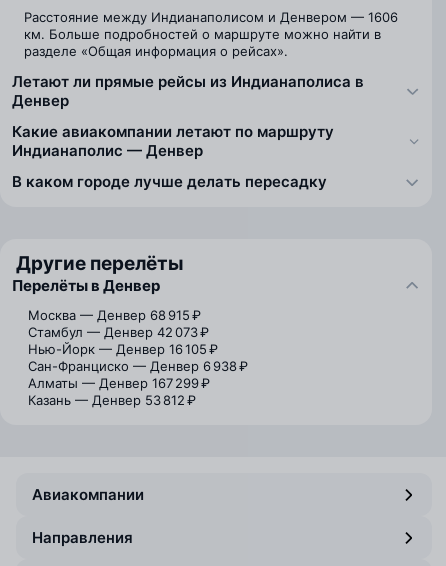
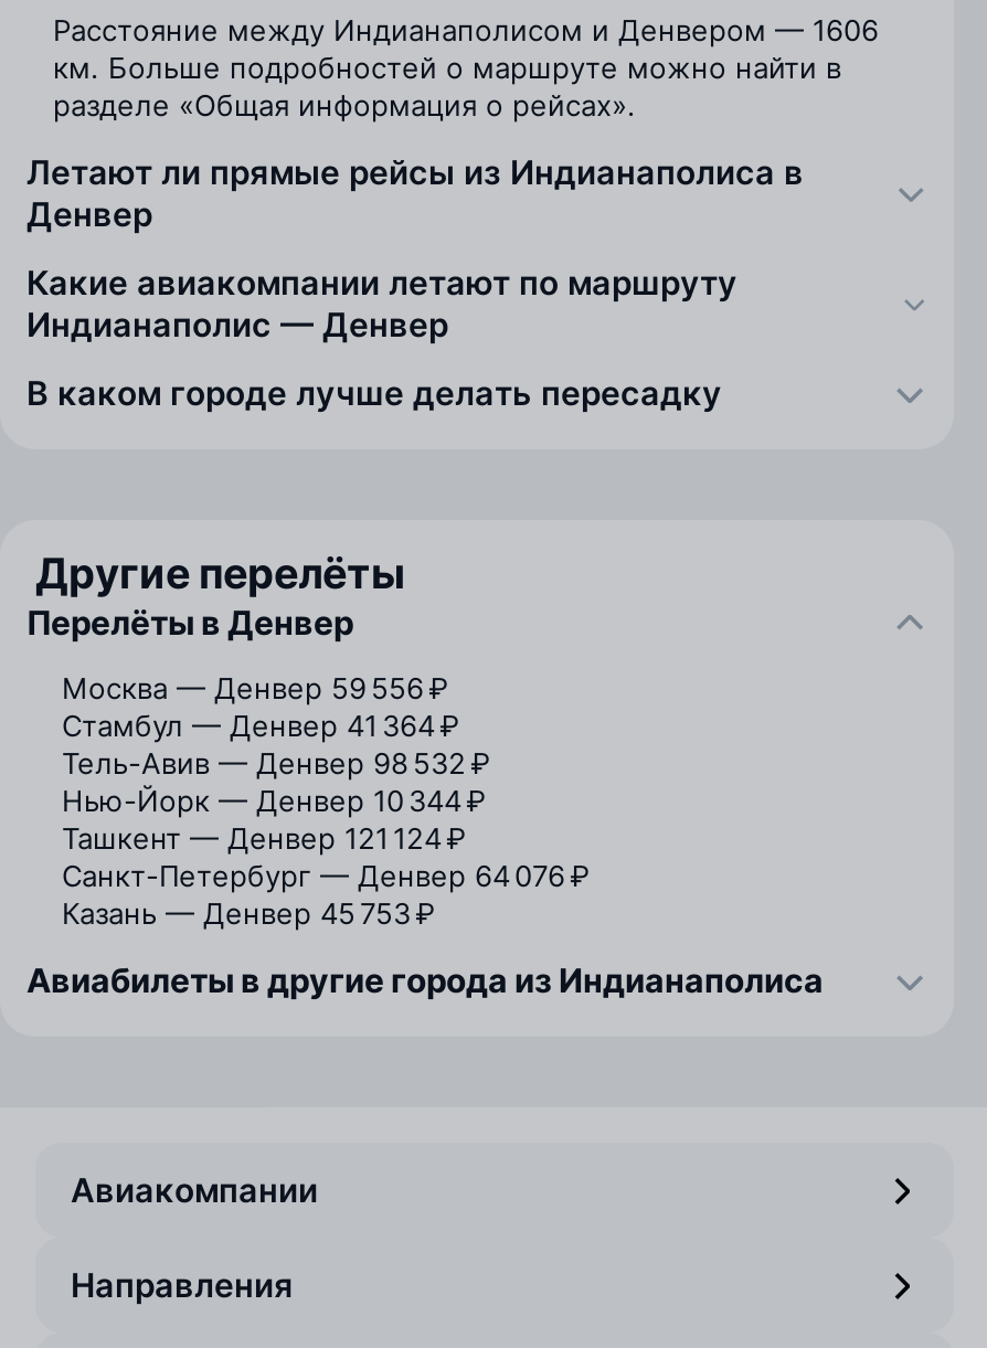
[28,307,248,408] Москва — Денвер 68 915 ₽ | Стамбул — Денвер 42 073 ₽ | Нью-Йорк — Денвер 16 105 ₽ | Сан-Франциско — Денвер 6 938 ₽ | Алматы — Денвер 167 299 ₽ | Казань — Денвер 53 812 ₽ -> [26,670,824,1001] Москва — Денвер 59 556 ₽ | Стамбул — Денвер 41 364 ₽ | Тель-Авив — Денвер 98 532 ₽ | Нью-Йорк — Денвер 10 344 ₽ | Ташкент — Денвер 121 124 ₽ | Санкт-Петербург — Денвер 64 076 ₽ | Казань — Денвер 45 753 ₽ | Авиабилеты в другие города из Индианаполиса

